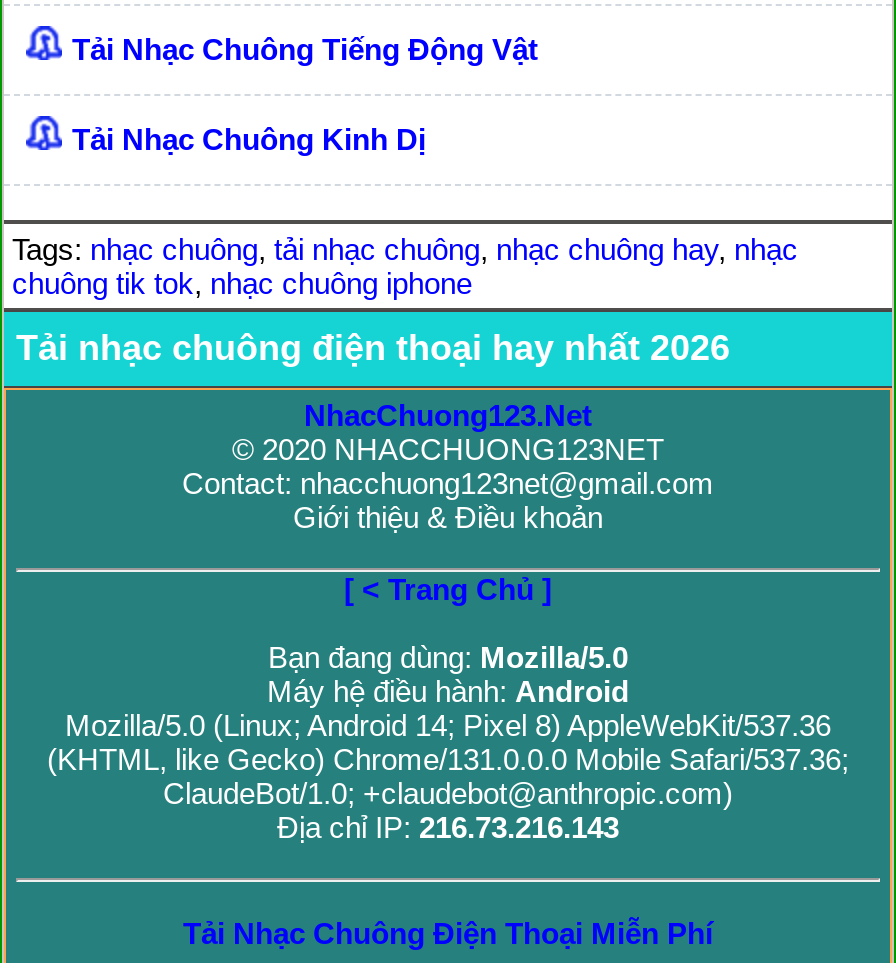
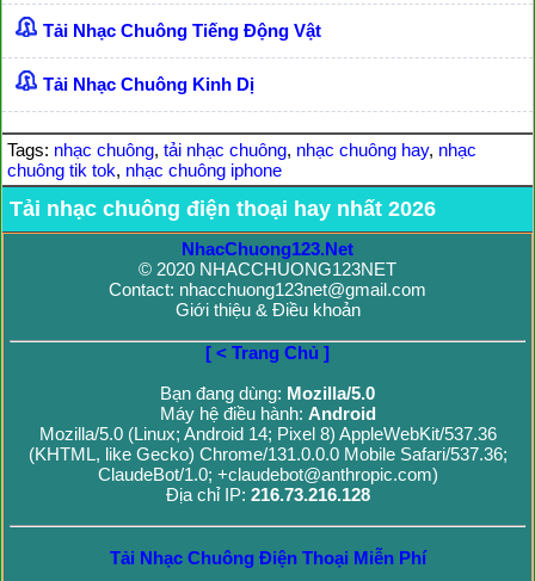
[277,810,619,844] Địa chỉ IP: 216.73.216.143 -> [165,484,370,505] Địa chỉ IP: 216.73.216.128

